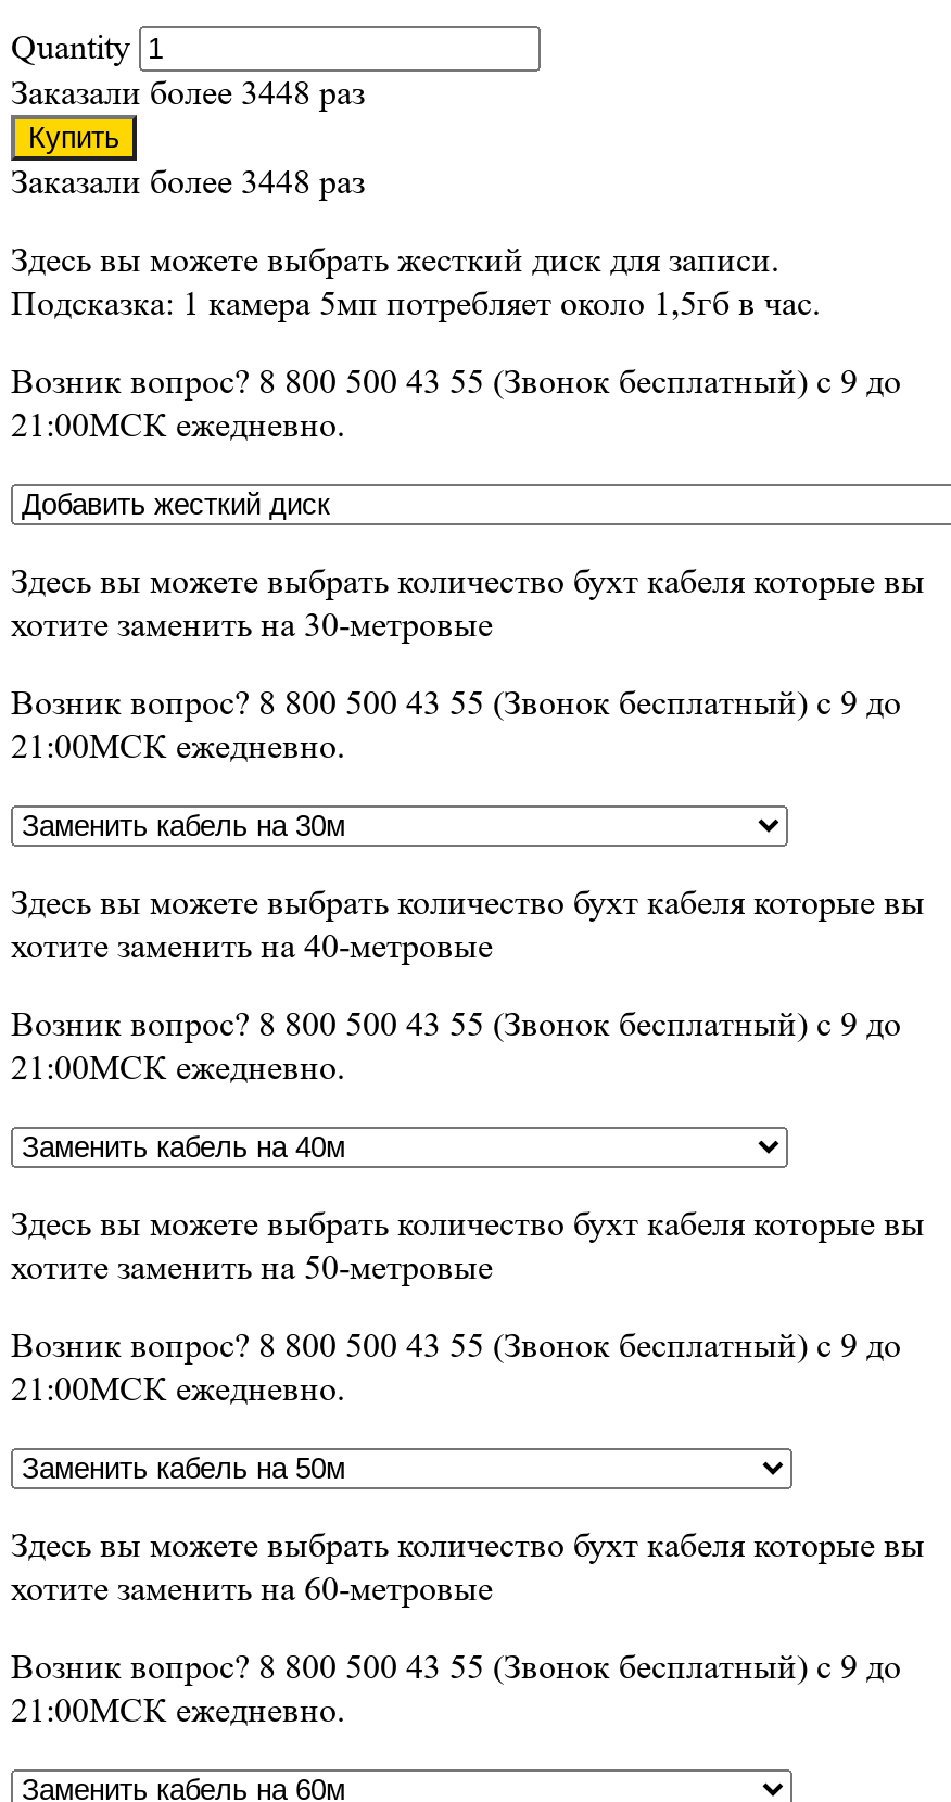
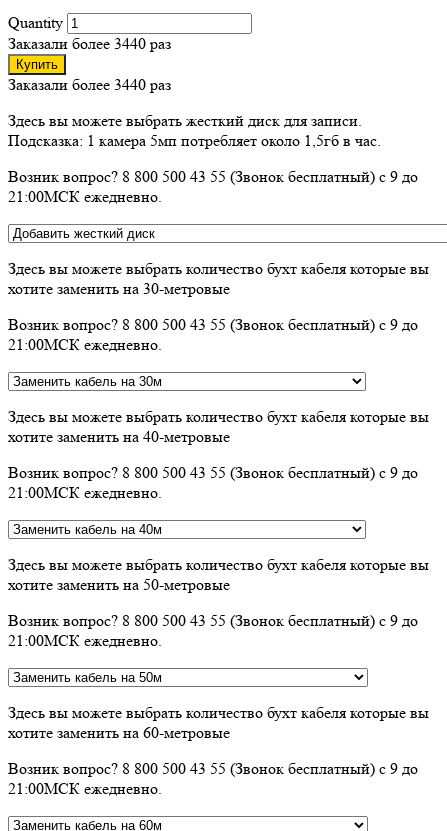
[11,71,365,113] Заказали более 3448 раз -> [8,34,171,53] Заказали более 3440 раз
[11,160,365,202] Заказали более 3448 раз -> [8,75,171,94] Заказали более 3440 раз

